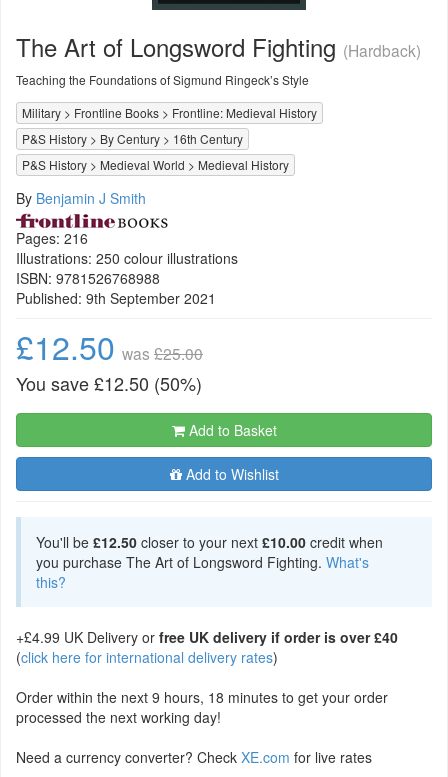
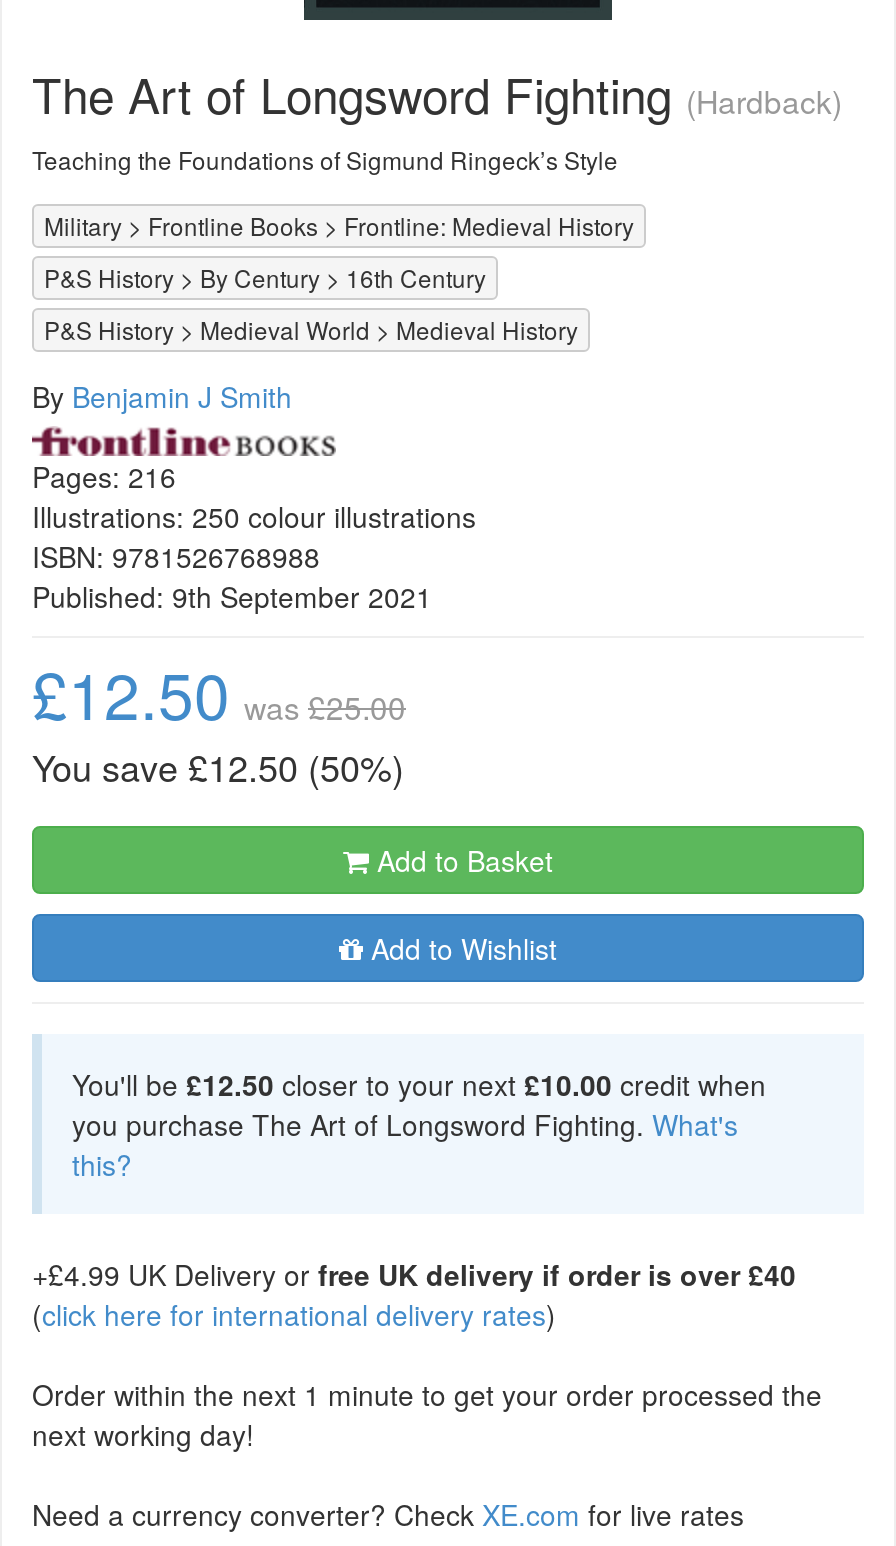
[16,687,388,727] Order within the next 9 hours, 18 minutes to get your order | processed the next working day! -> [32,1374,822,1454] Order within the next 1 minute to get your order processed the | next working day!

